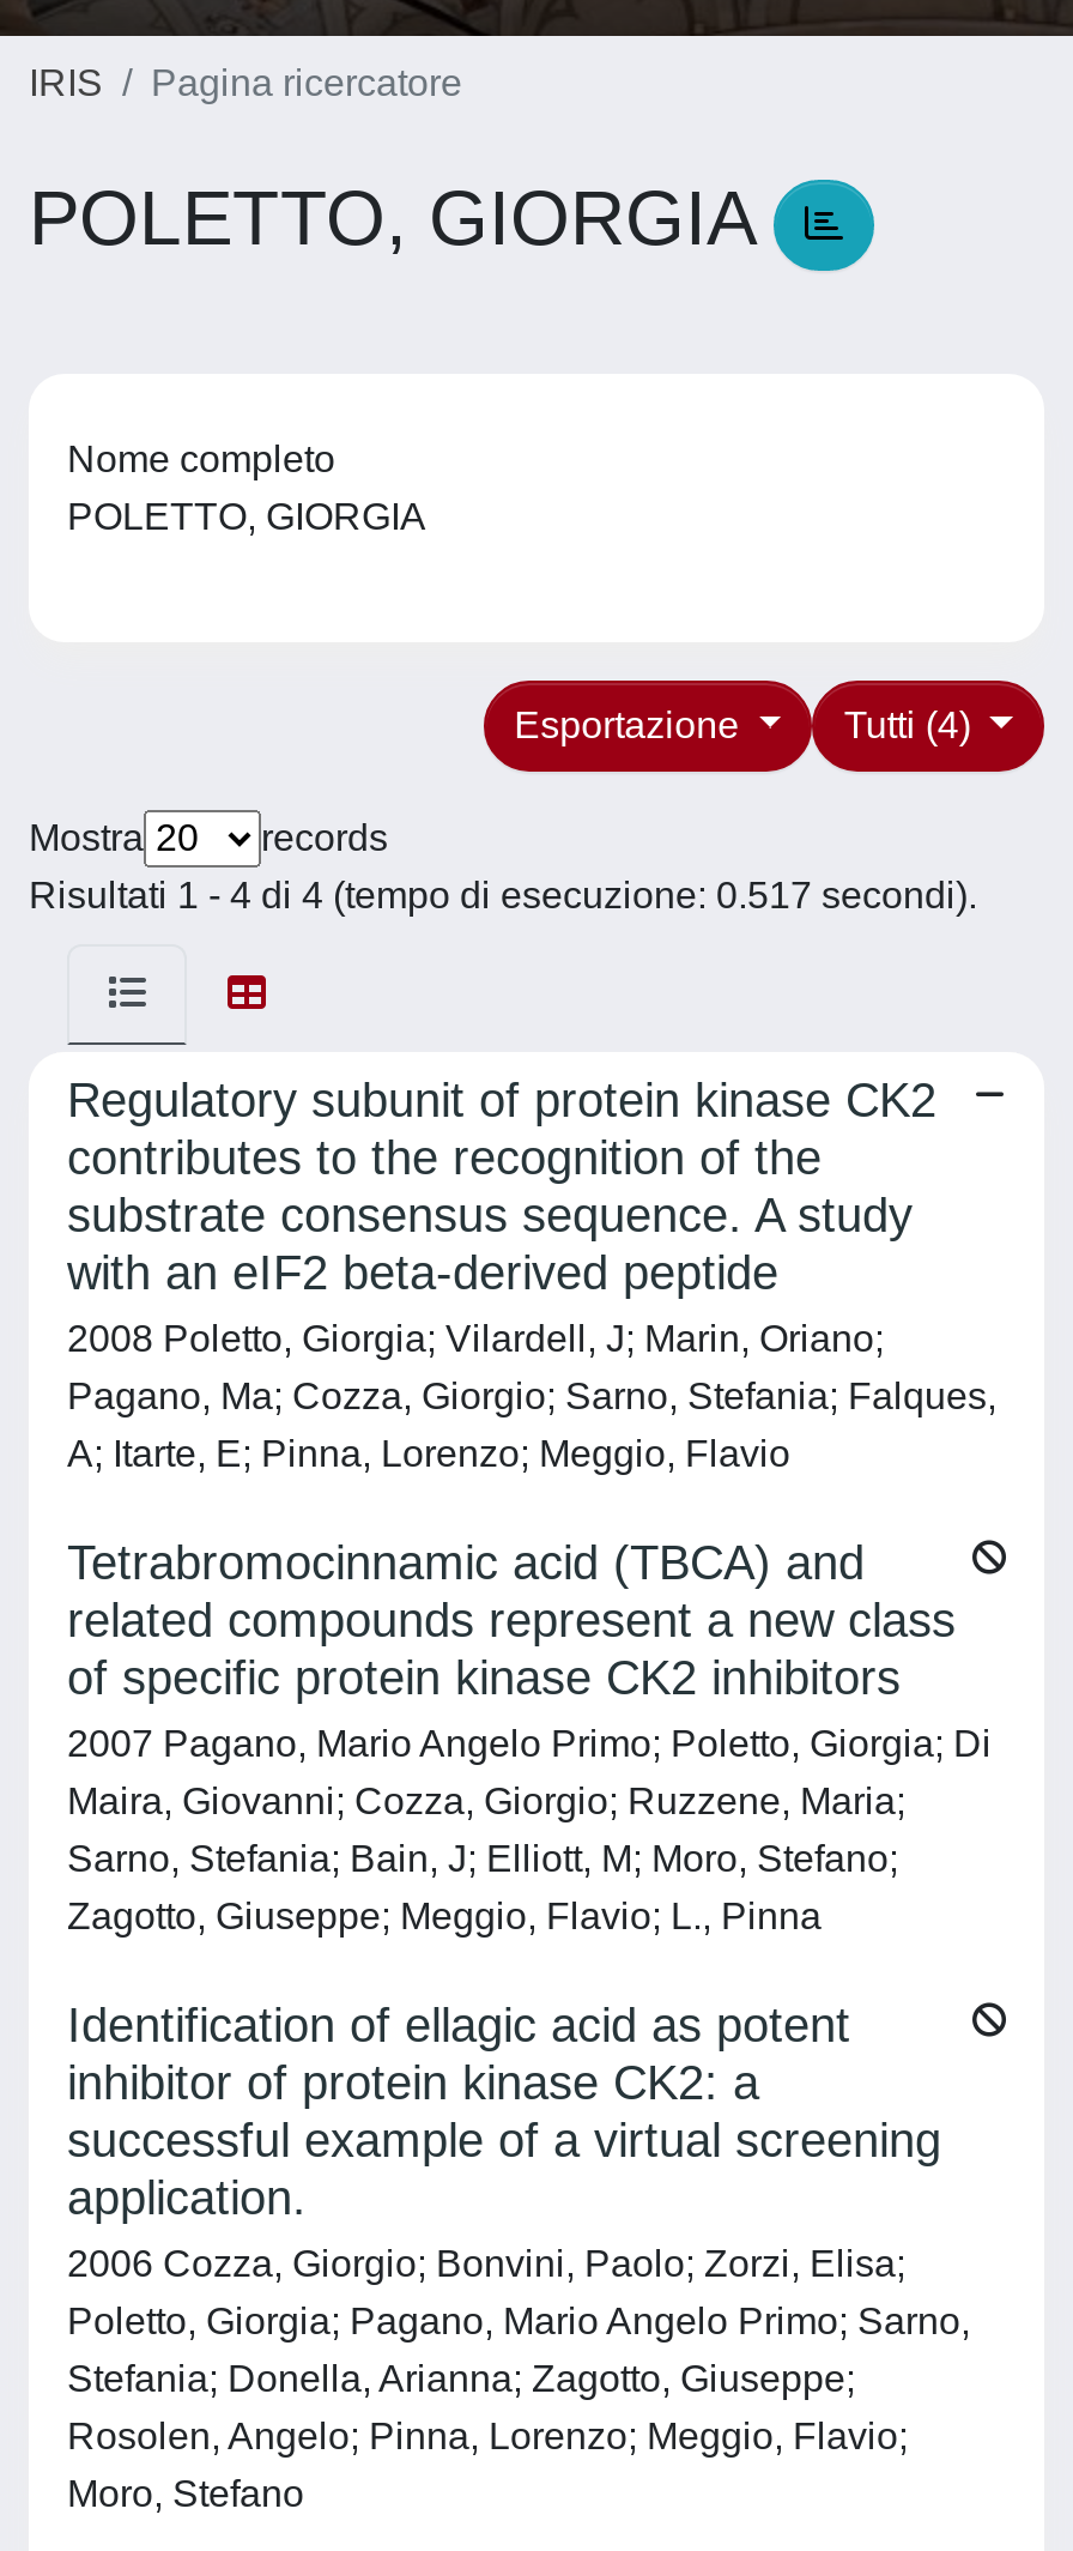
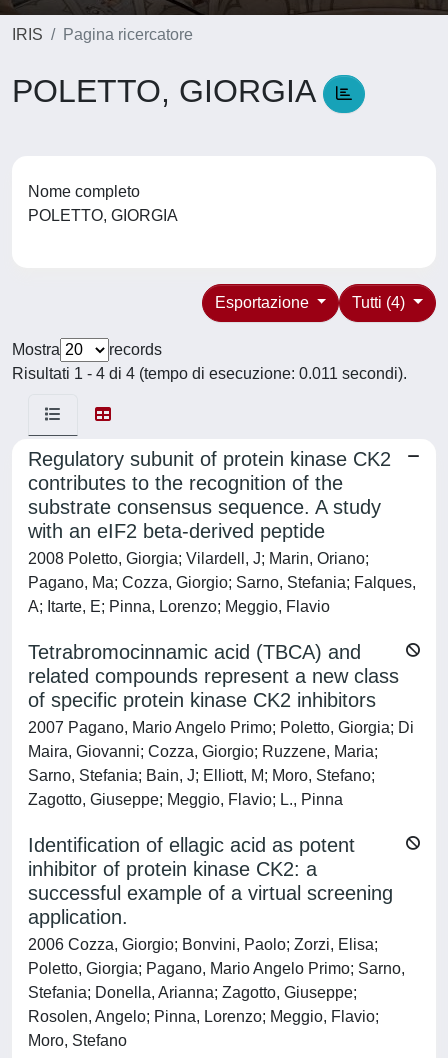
[29,875,977,915] Risultati 1 - 4 di 4 (tempo di esecuzione: 0.517 secondi). -> [12,365,407,382] Risultati 1 - 4 di 4 (tempo di esecuzione: 0.011 secondi).

